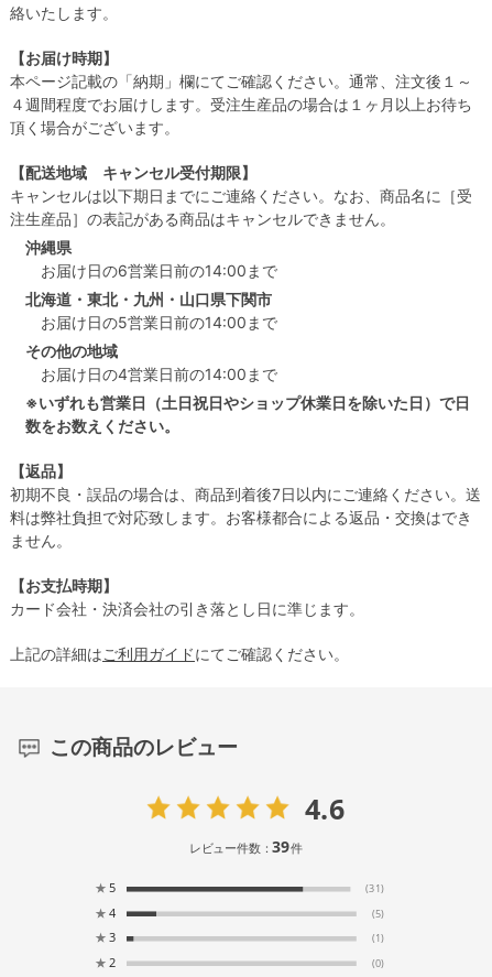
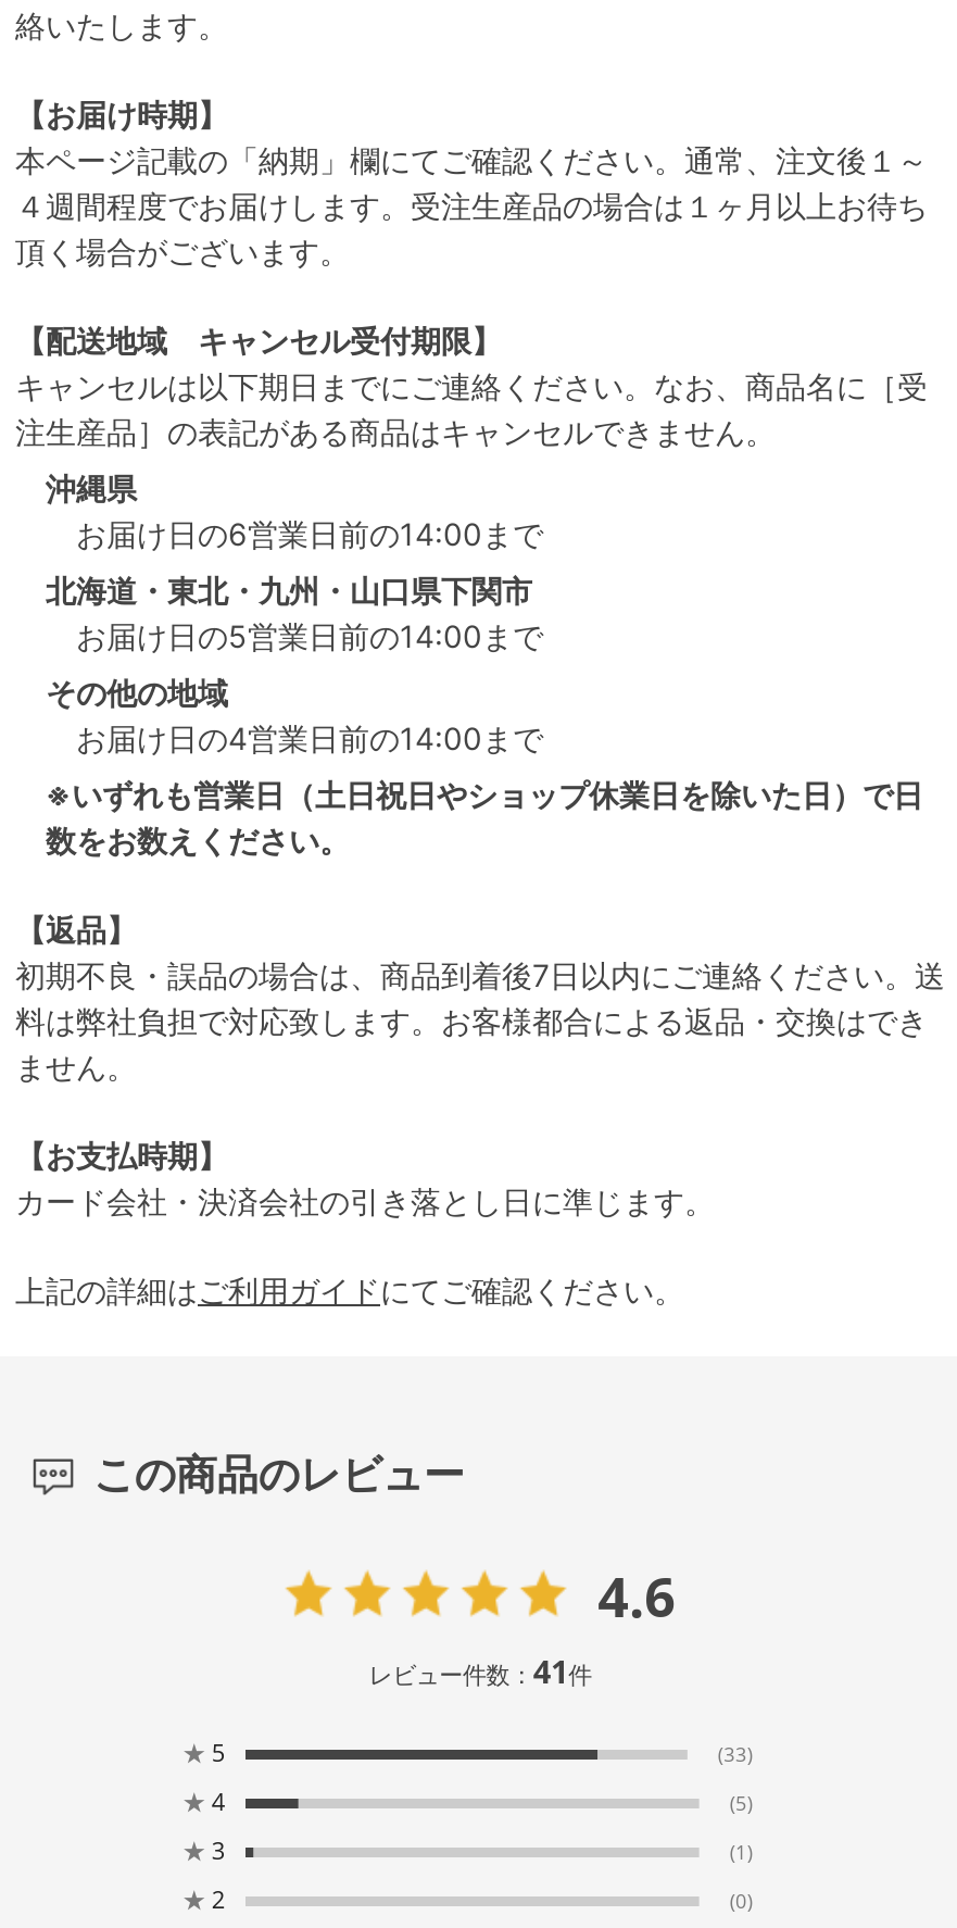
[189,836,302,858] レビュー件数：39件 -> [369,1650,592,1693] レビュー件数：41件
[366,882,384,895] (31) -> [718,1740,753,1767] (33)

